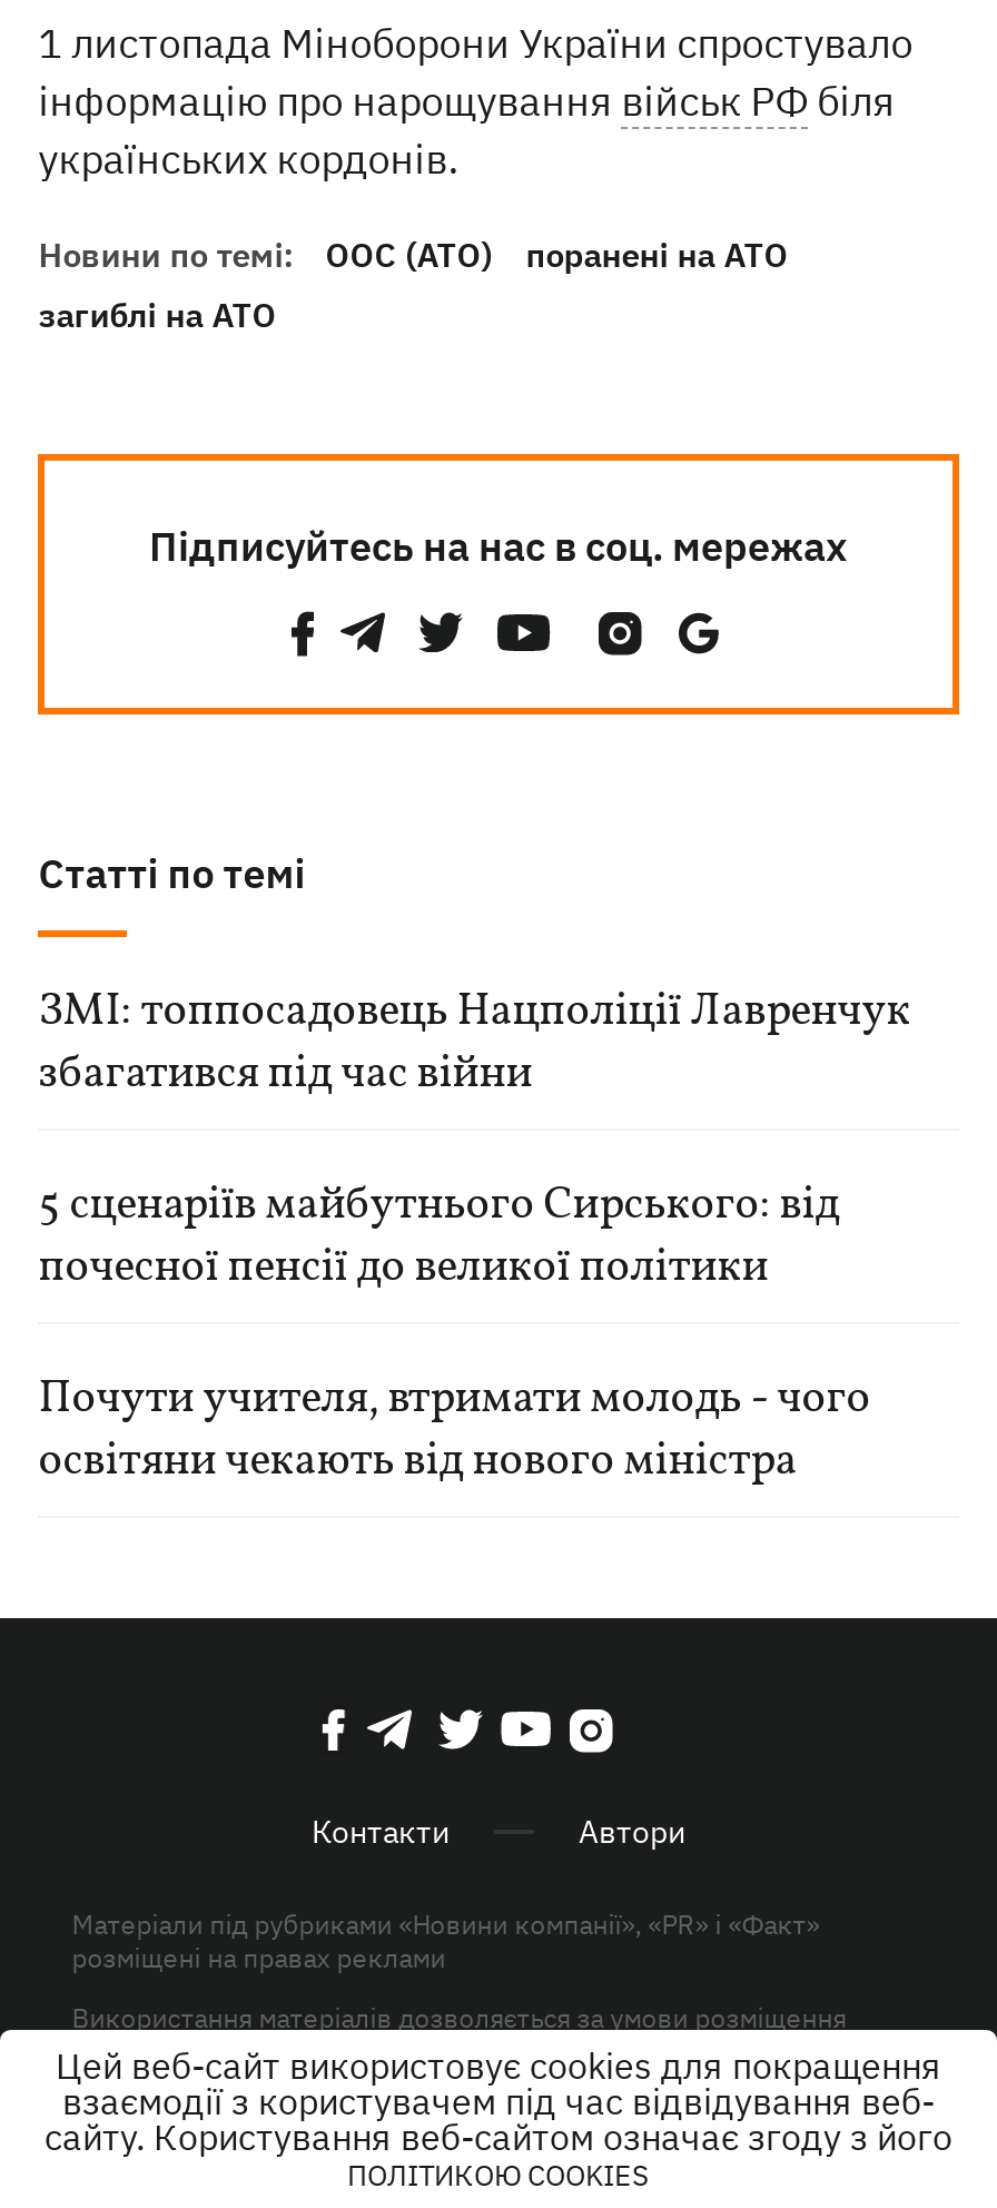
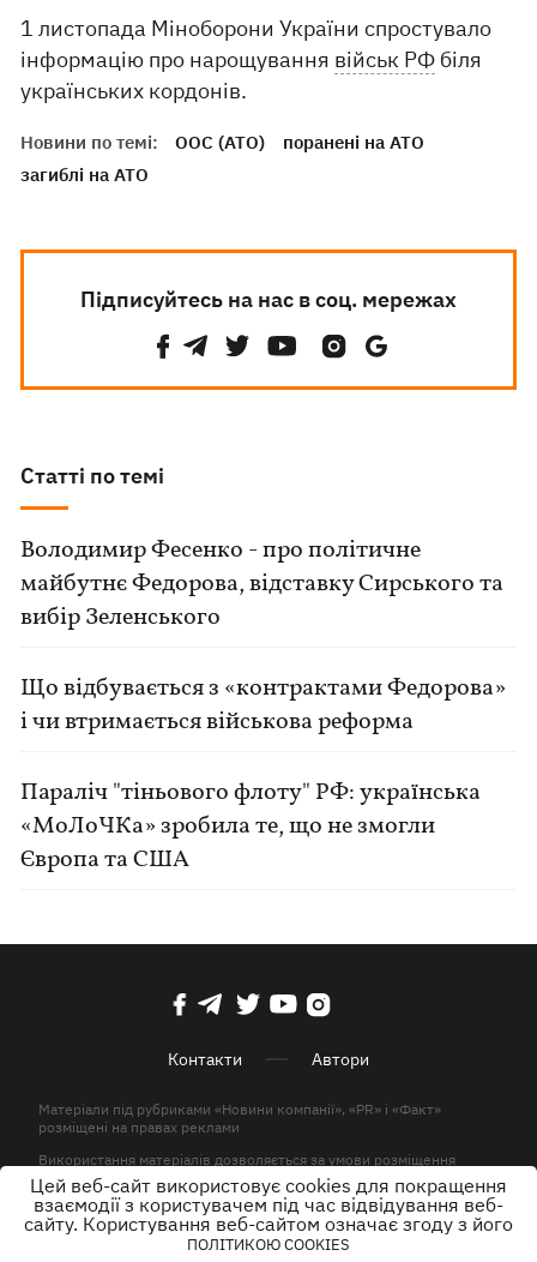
[38,982,911,1106] ЗМІ: топпосадовець Нацполіції Лавренчук | збагатився під час війни -> [21,534,504,635] Володимир Фесенко - про політичне | майбутнє Федорова, відставку Сирського та | вибір Зеленського
[38,1175,839,1300] 5 сценаріїв майбутнього Сирського: від | почесної пенсії до великої політики -> [21,672,506,739] Що відбувається з «контрактами Федорова» | і чи втримається військова реформа
[38,1369,871,1494] Почути учителя, втримати молодь - чого | освітяни чекають від нового міністра -> [21,776,481,877] Параліч "тіньового флоту" РФ: українська | «МоЛоЧКа» зробила те, що не змогли | Європа та США

